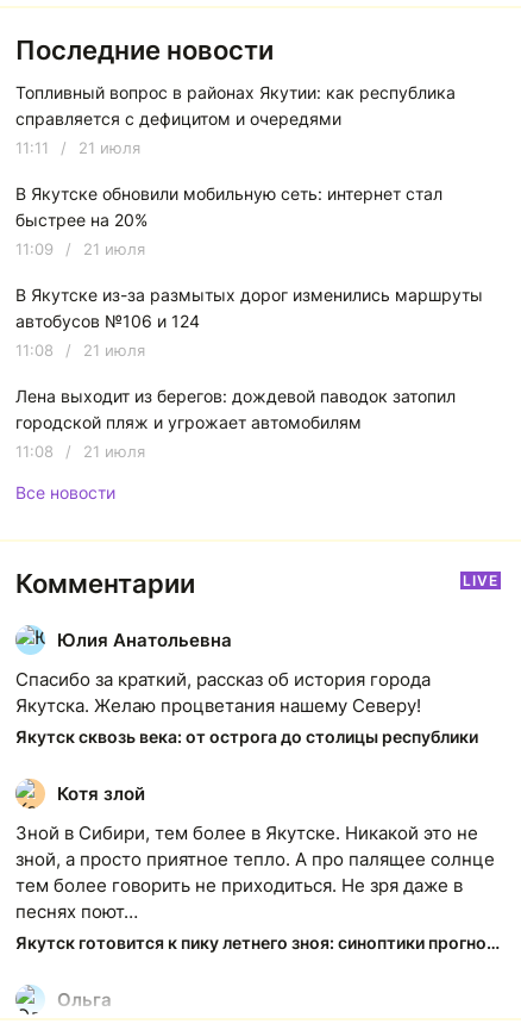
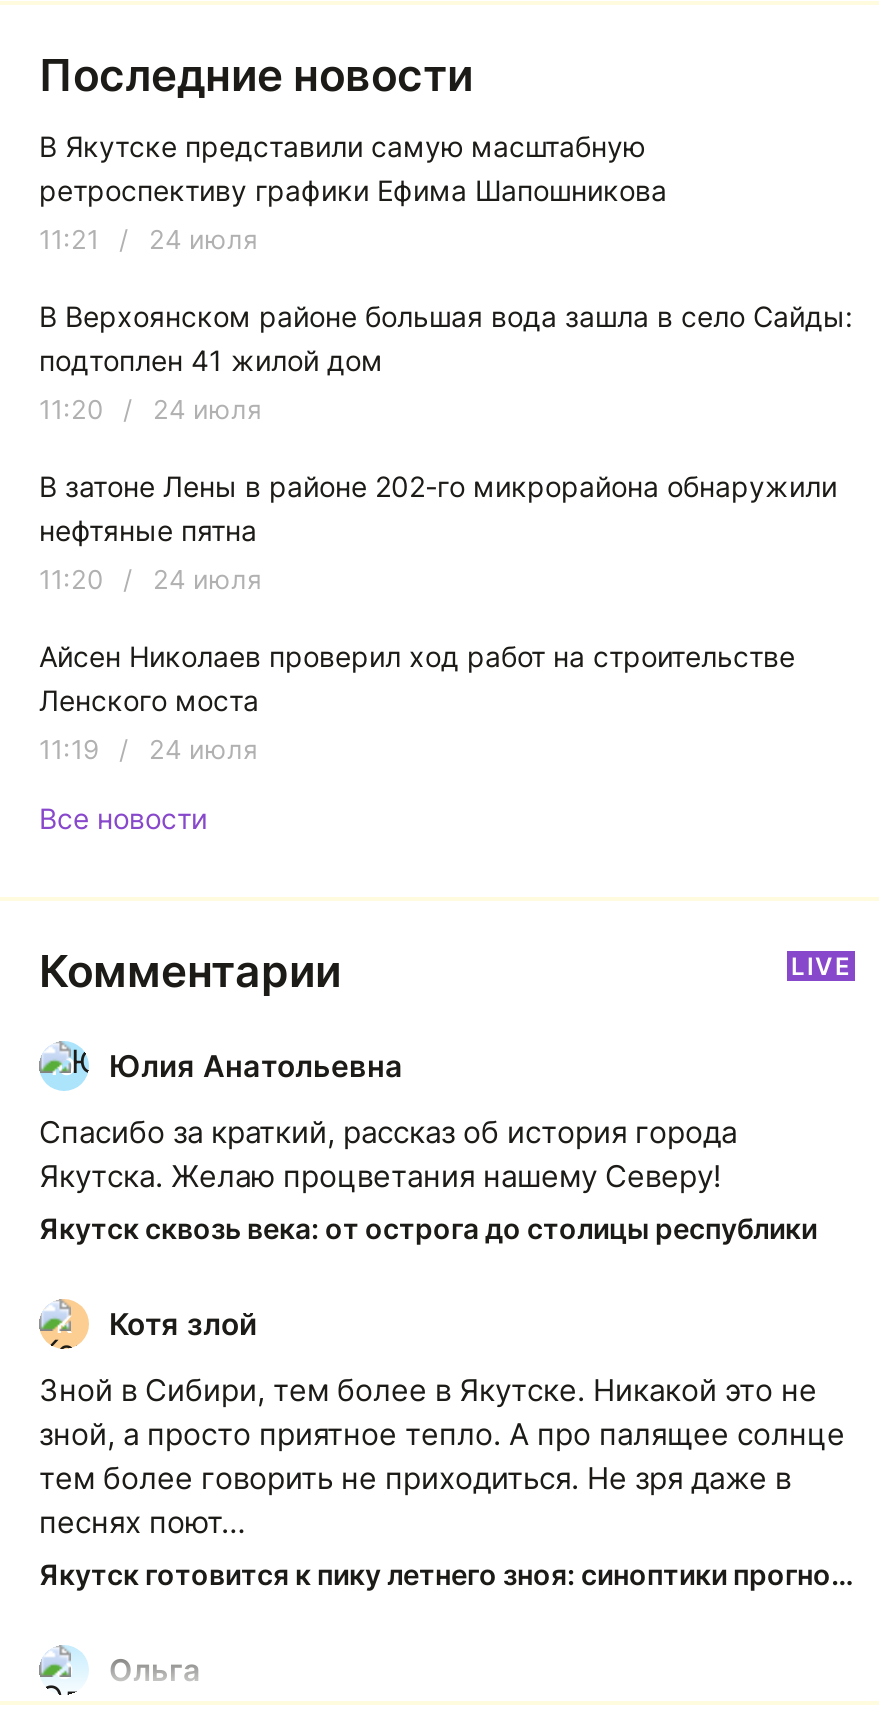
[15,83,456,129] Топливный вопрос в районах Якутии: как республика | справляется с дефицитом и очередями -> [39,130,667,208] В Якутске представили самую масштабную | ретроспективу графики Ефима Шапошникова
[15,139,140,158] 11:11 / 21 июля -> [39,224,257,256] 11:21 / 24 июля
[15,184,442,230] В Якутске обновили мобильную сеть: интернет стал | быстрее на 20% -> [39,300,853,378] В Верхоянском районе большая вода зашла в село Сайды: | подтоплен 41 жилой дом
[15,240,145,259] 11:09 / 21 июля -> [39,394,261,426] 11:20 / 24 июля
[15,285,483,331] В Якутске из-за размытых дорог изменились маршруты | автобусов №106 и 124 -> [39,470,837,548] В затоне Лены в районе 202-го микрорайона обнаружили | нефтяные пятна
[15,341,145,360] 11:08 / 21 июля -> [39,564,261,596] 11:20 / 24 июля
[15,386,456,433] Лена выходит из берегов: дождевой паводок затопил | городской пляж и угрожает автомобилям -> [39,640,795,718] Айсен Николаев проверил ход работ на строительстве | Ленского моста
[15,442,145,461] 11:08 / 21 июля -> [39,734,257,766] 11:19 / 24 июля

